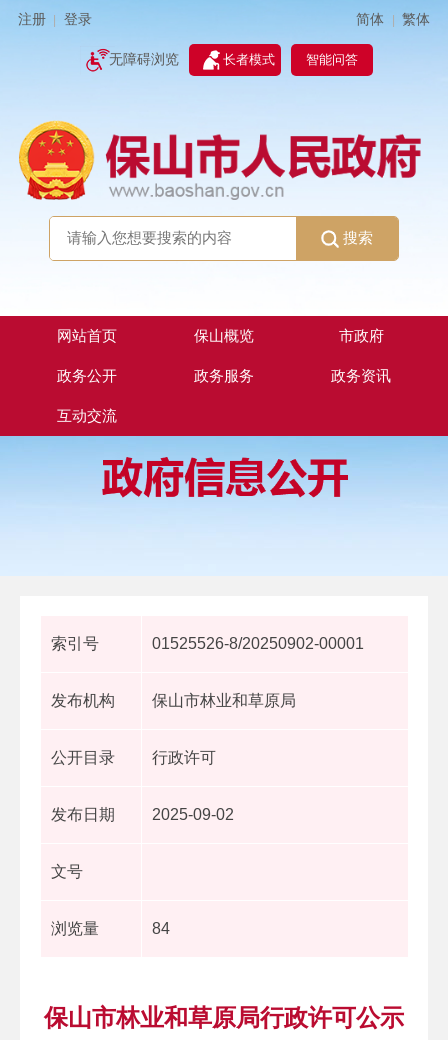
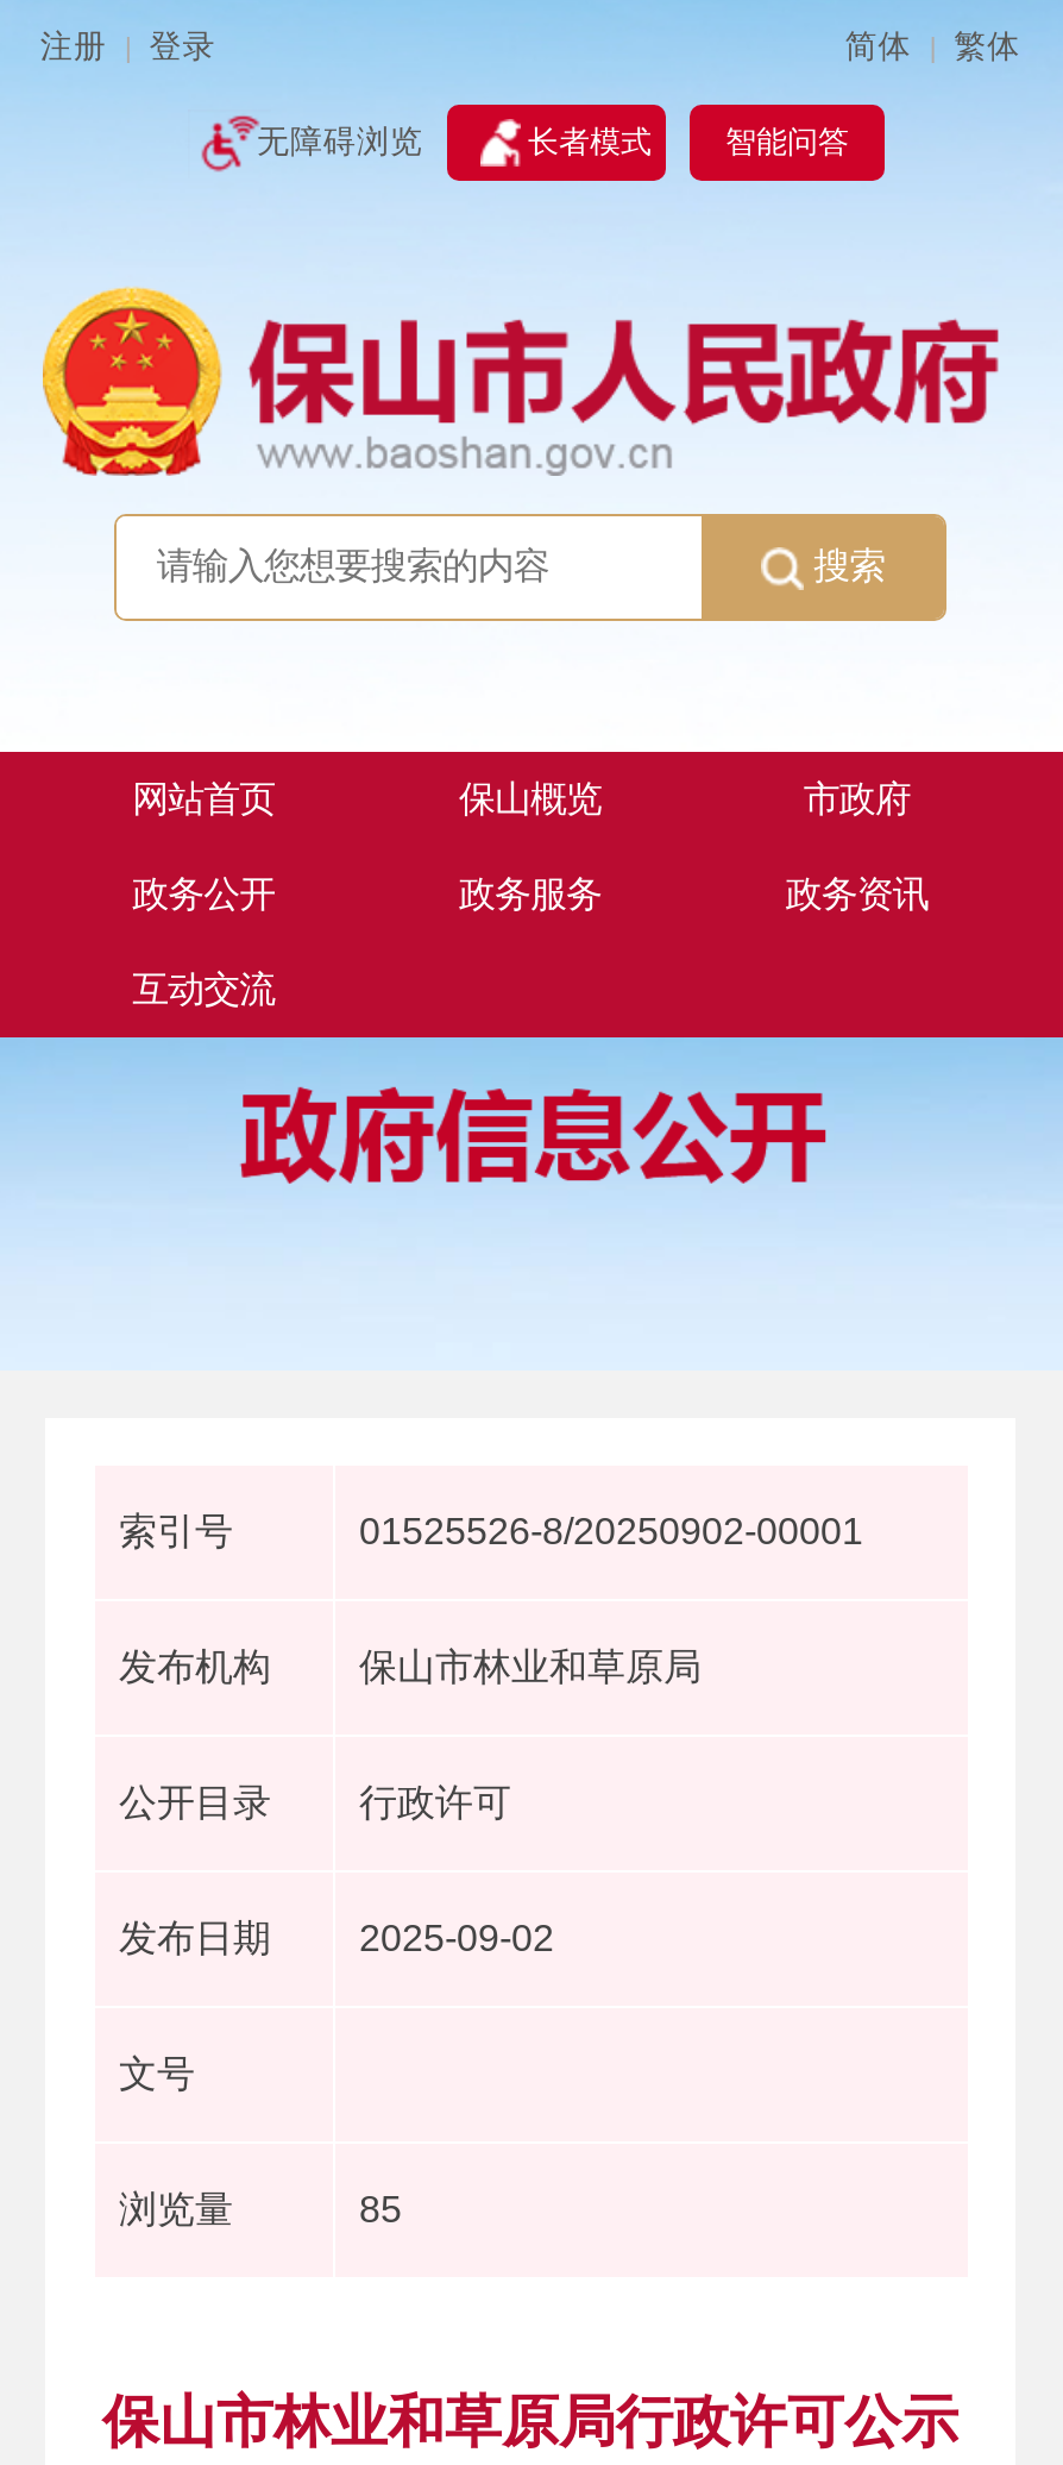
[152,920,170,937] 84 -> [359,2189,402,2229] 85

